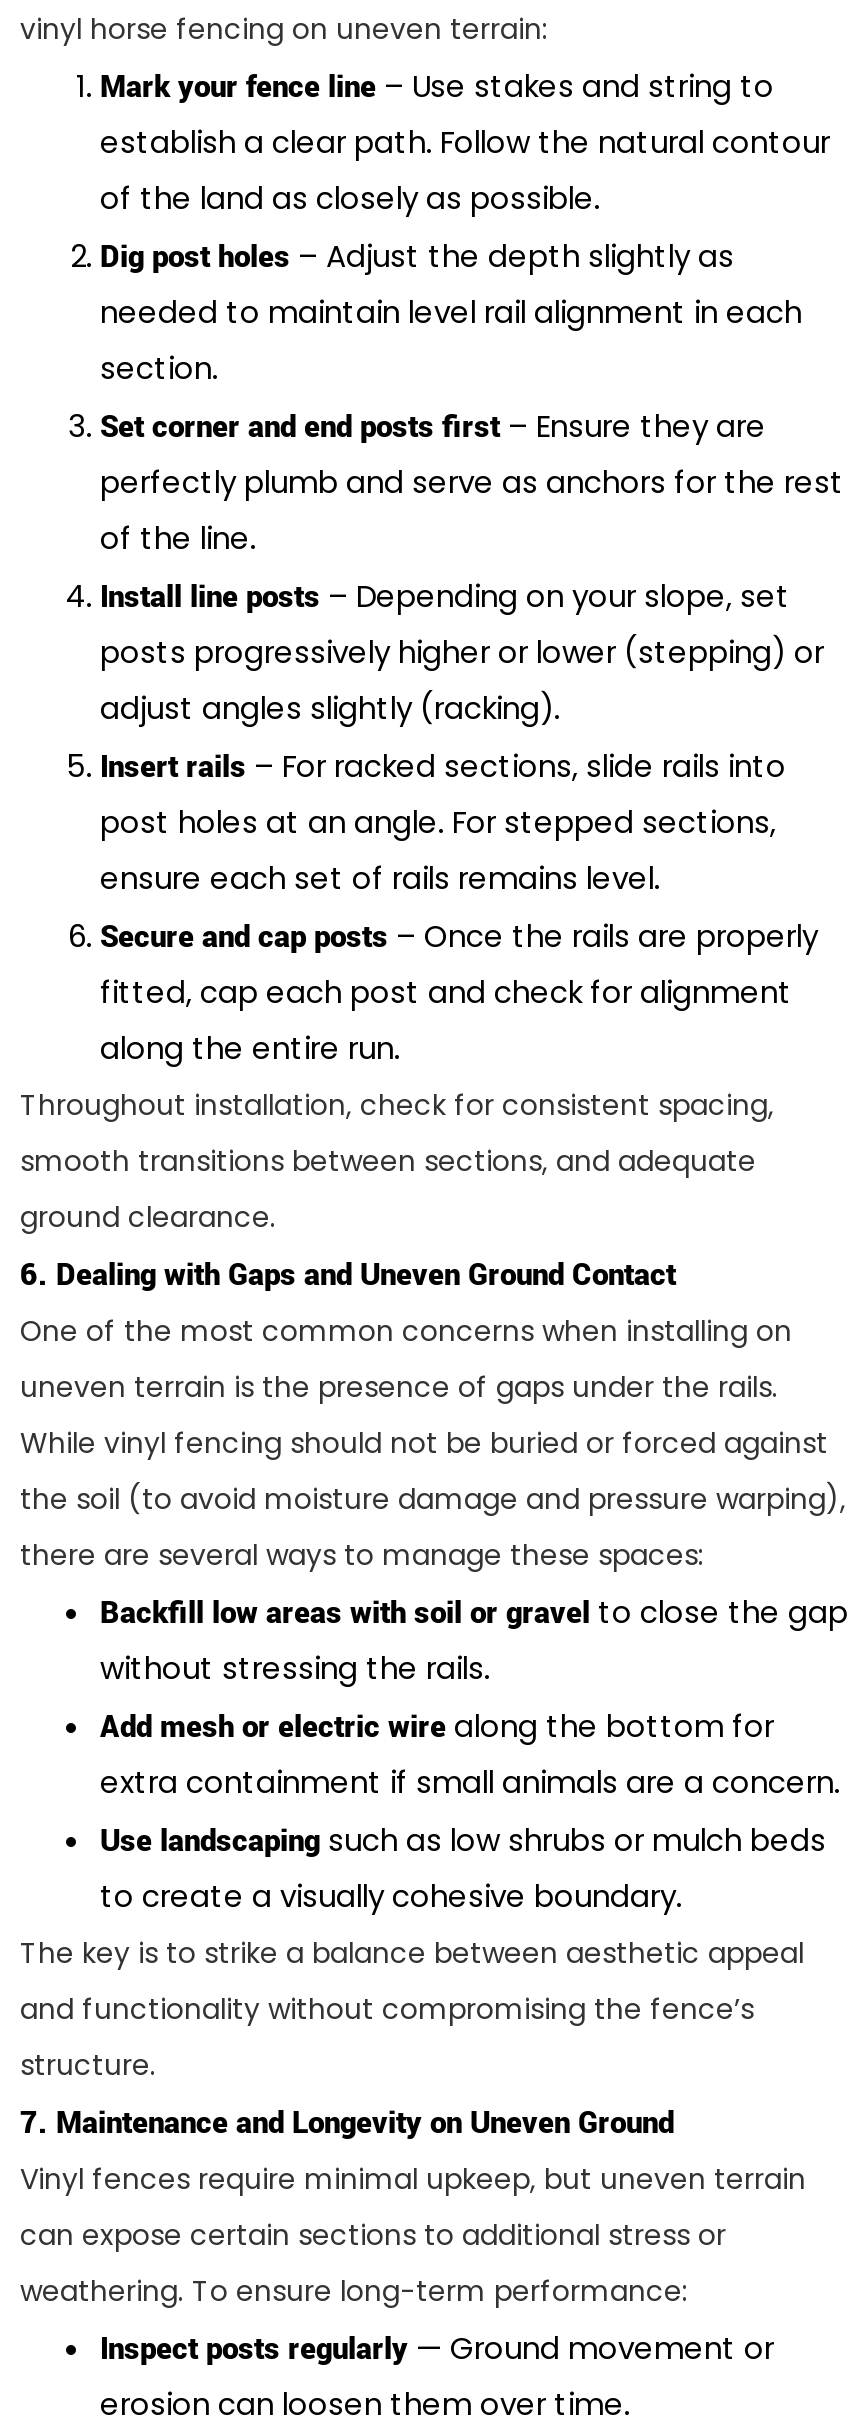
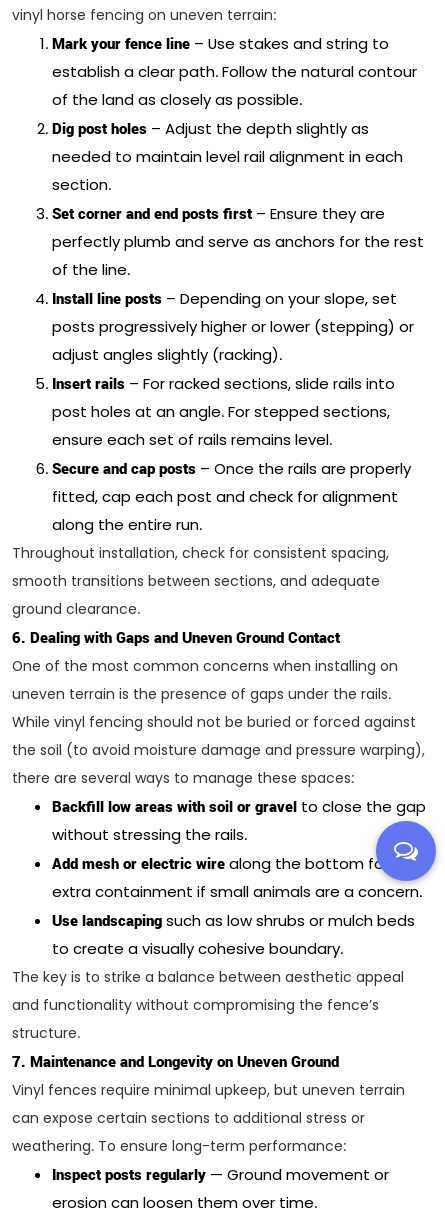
none -> [374,820,438,879] [image]

